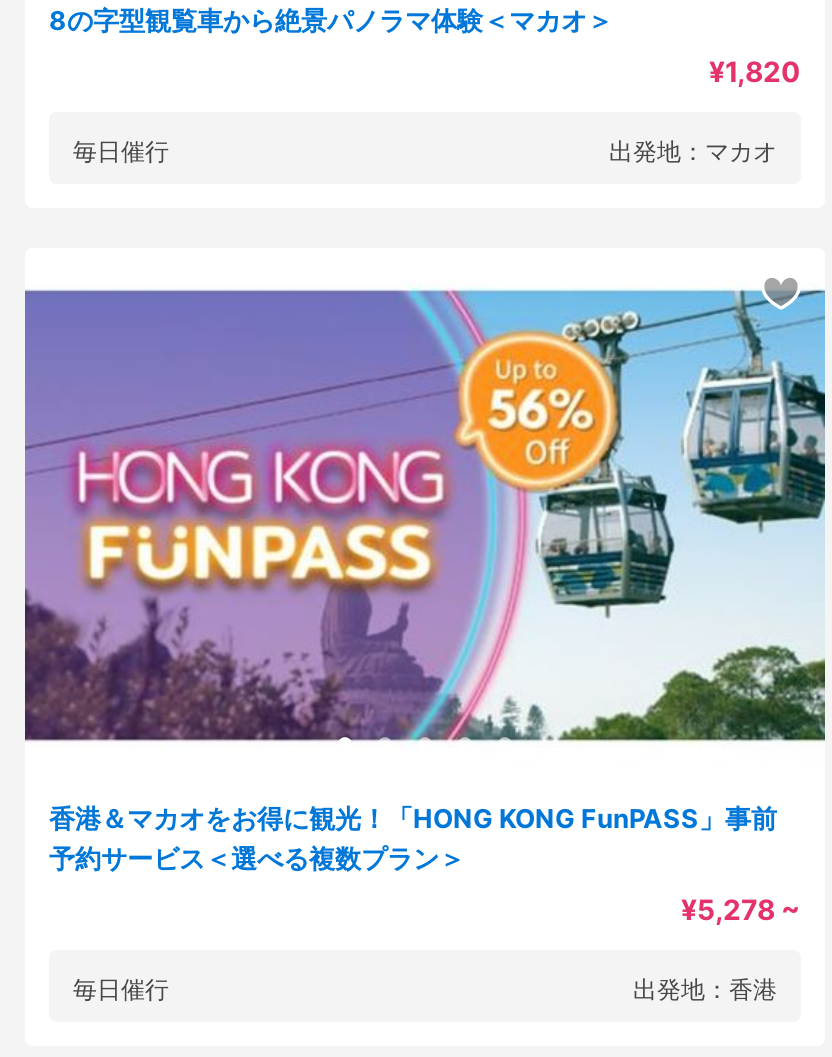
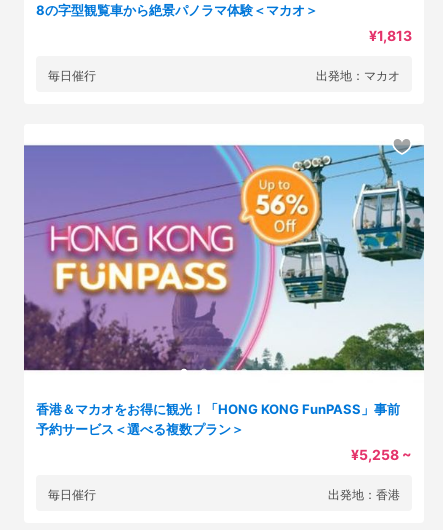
[709,54,801,88] ¥1,820 -> [369,27,412,44] ¥1,813
[681,891,801,925] ¥5,278 ~ -> [351,446,412,463] ¥5,258 ~

